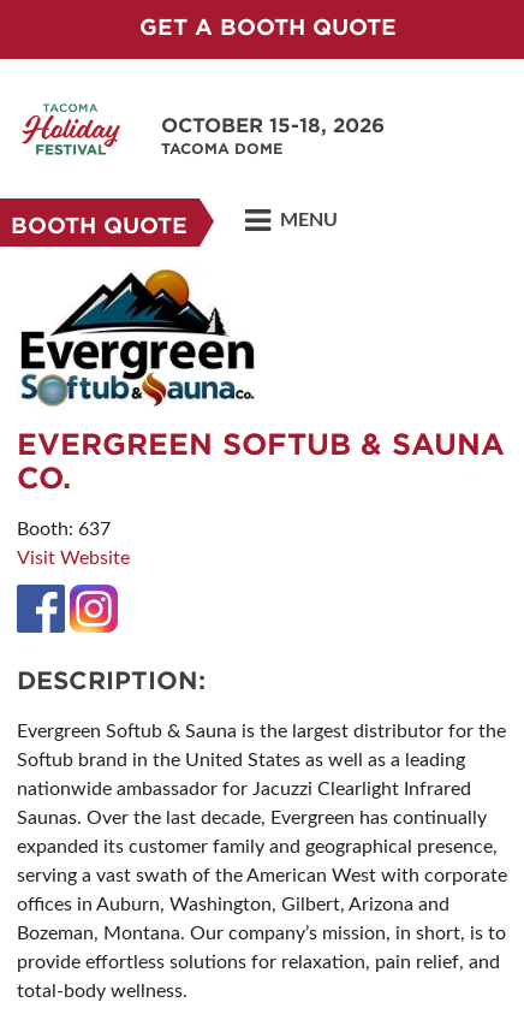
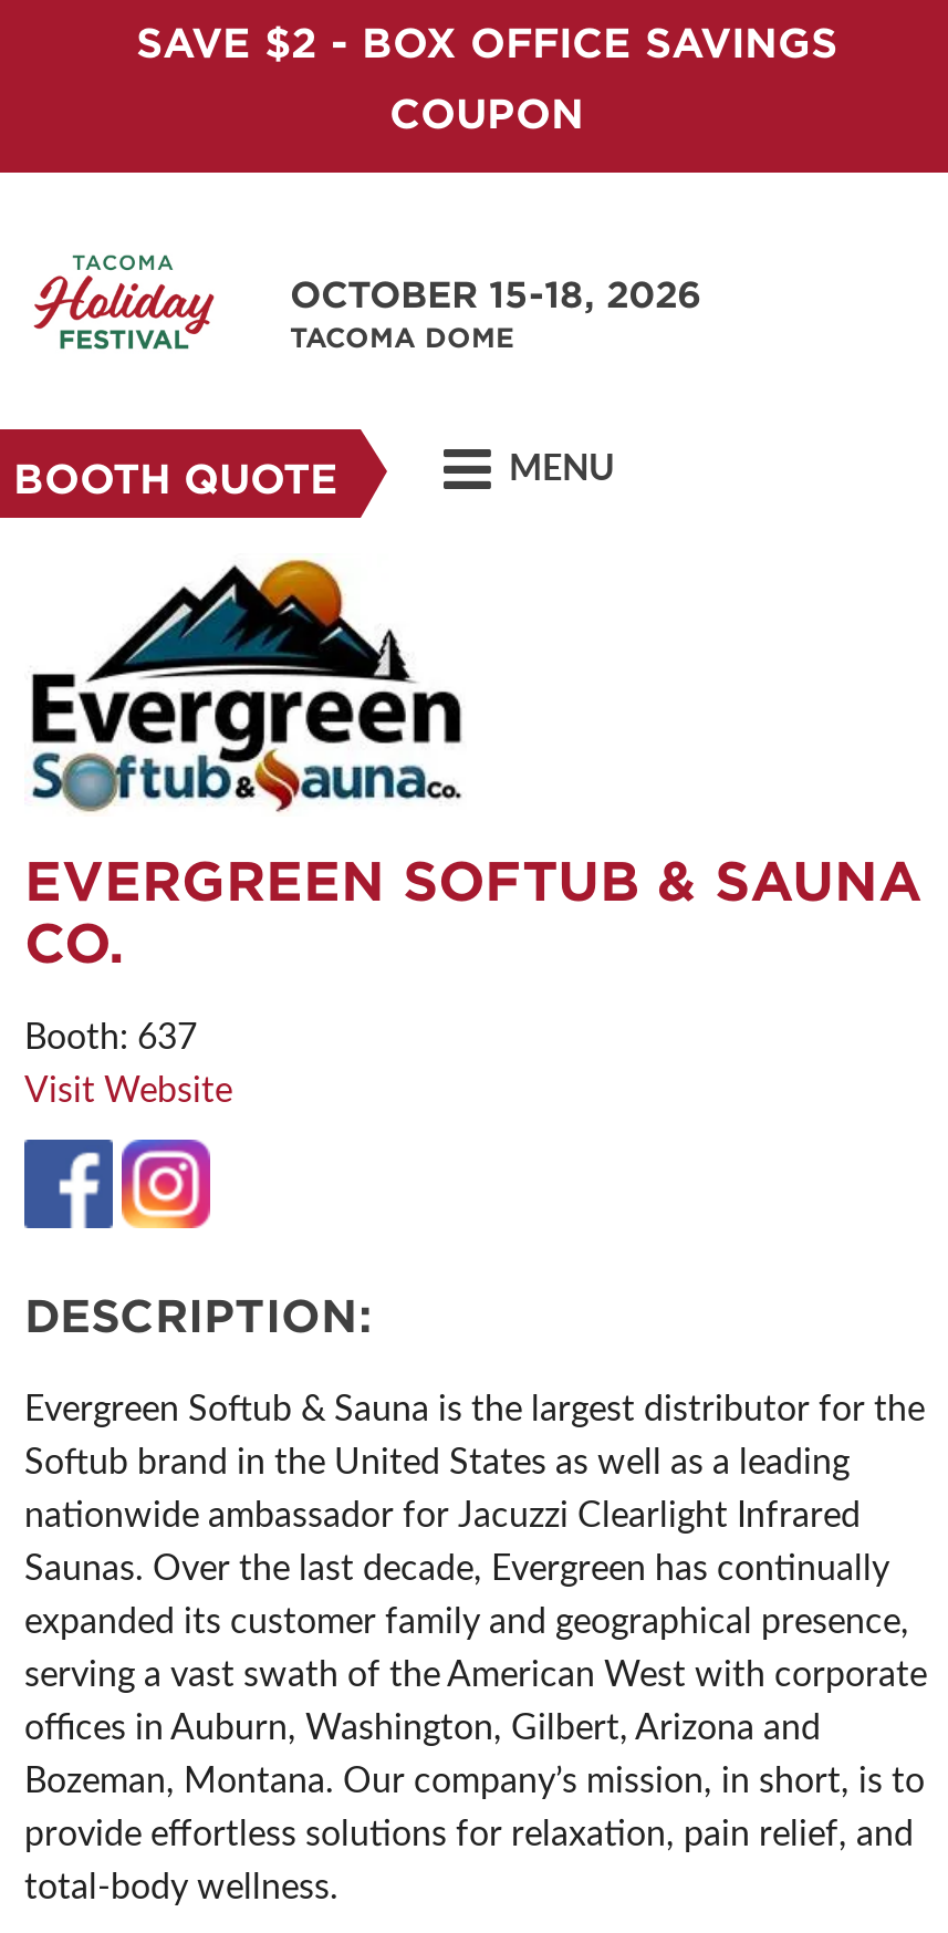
[139,14,397,40] GET A BOOTH QUOTE -> [136,20,837,137] SAVE $2 - BOX OFFICE SAVINGS | COUPON

